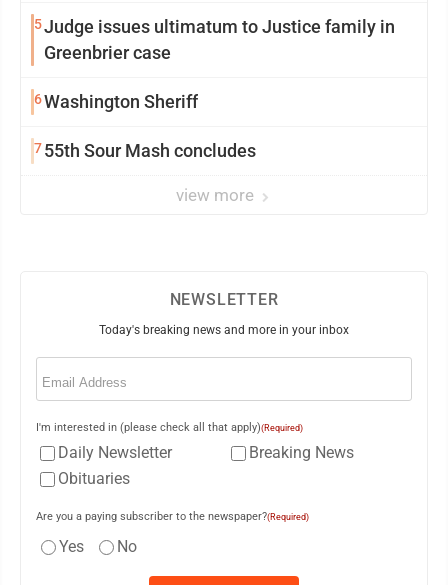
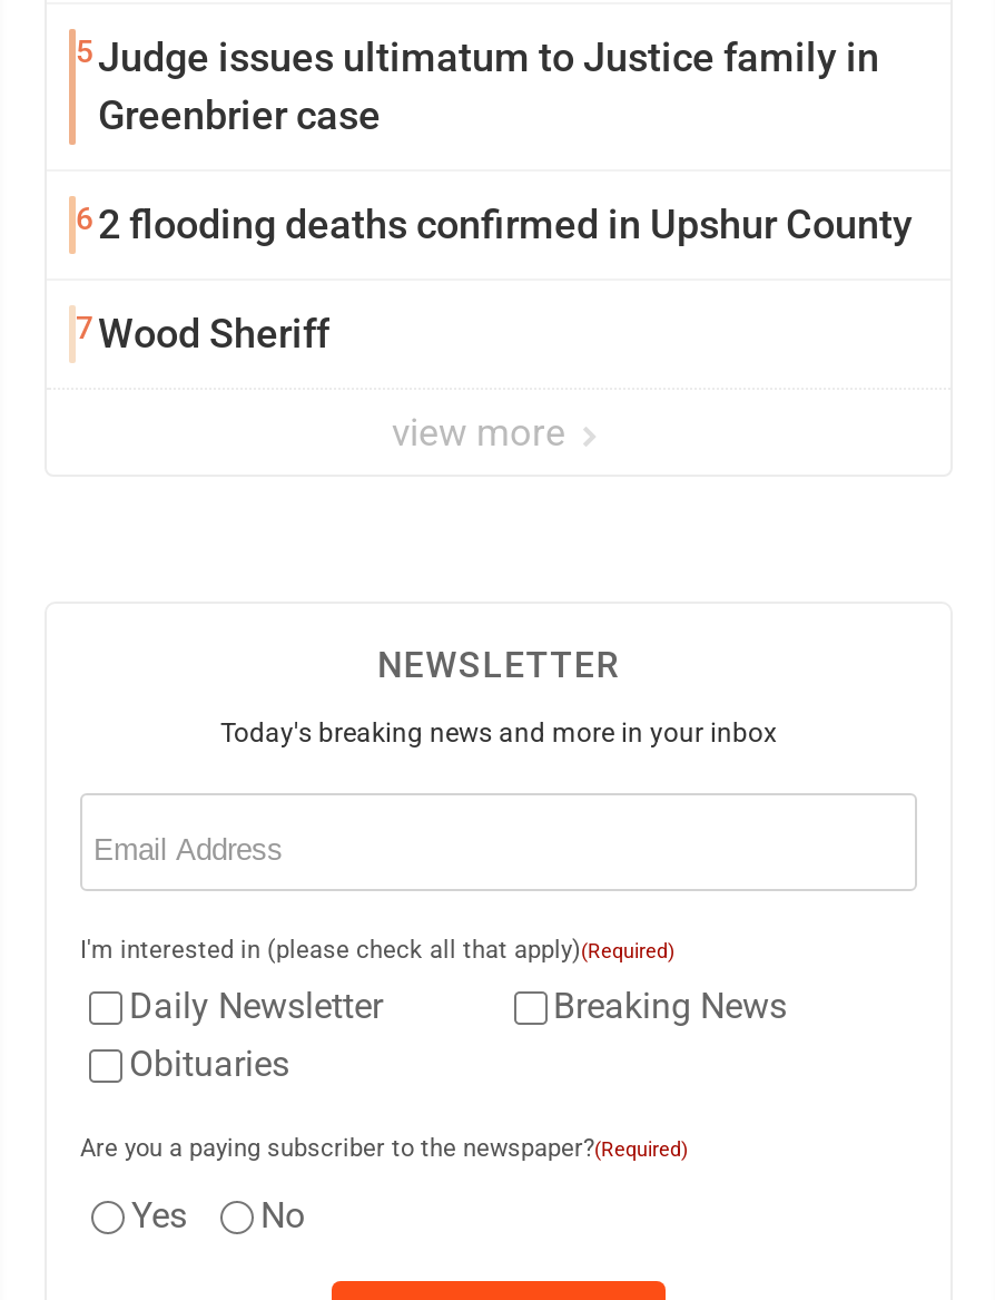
[34,91,198,112] 6 Washington Sheriff -> [76,202,913,248] 6 2 flooding deaths confirmed in Upshur County
[34,140,256,161] 7 55th Sour Mash concludes -> [76,311,329,358] 7 Wood Sheriff

